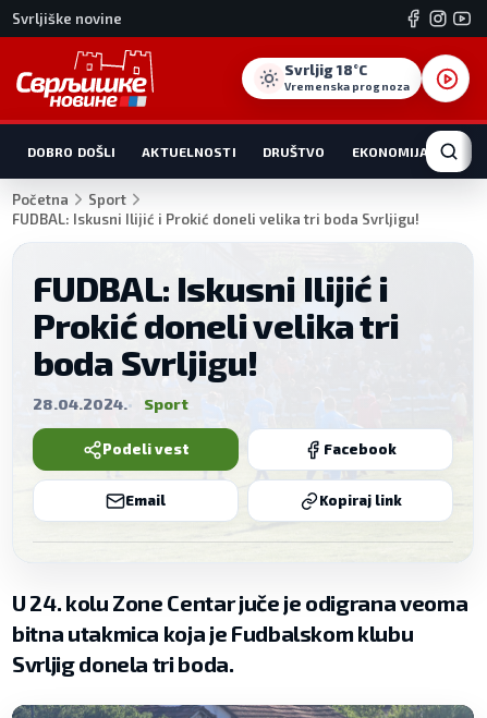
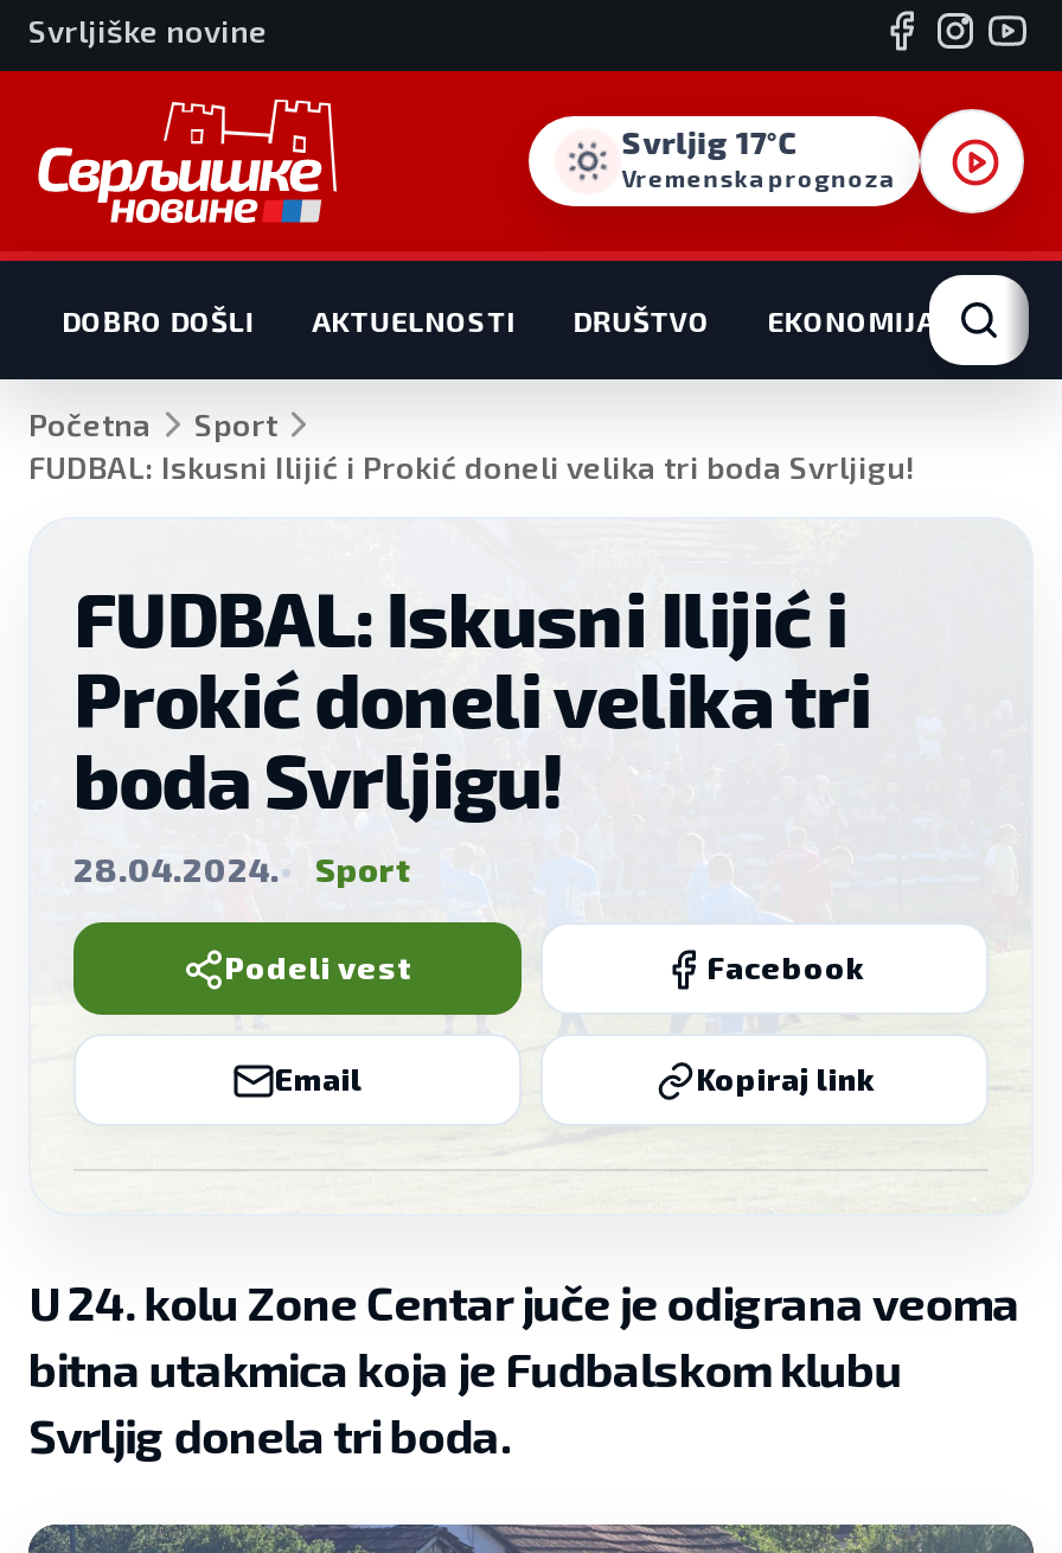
[285,61,367,78] Svrljig 18°C -> [622,123,797,161] Svrljig 17°C

